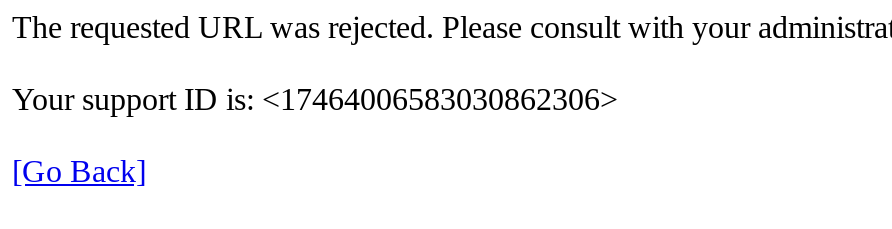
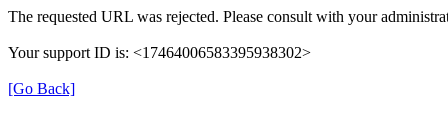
[12,82,618,116] Your support ID is: <17464006583030862306> -> [8,44,311,61] Your support ID is: <17464006583395938302>

